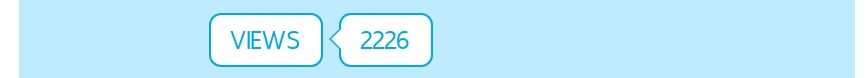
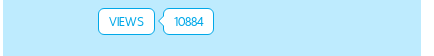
[230,16,410,60] VIEWS 2226 -> [109,9,203,31] VIEWS 10884

